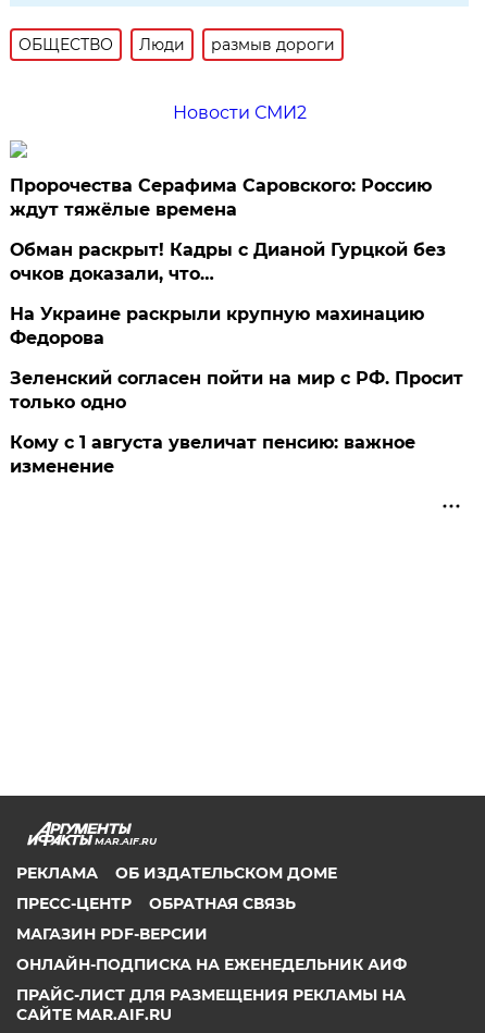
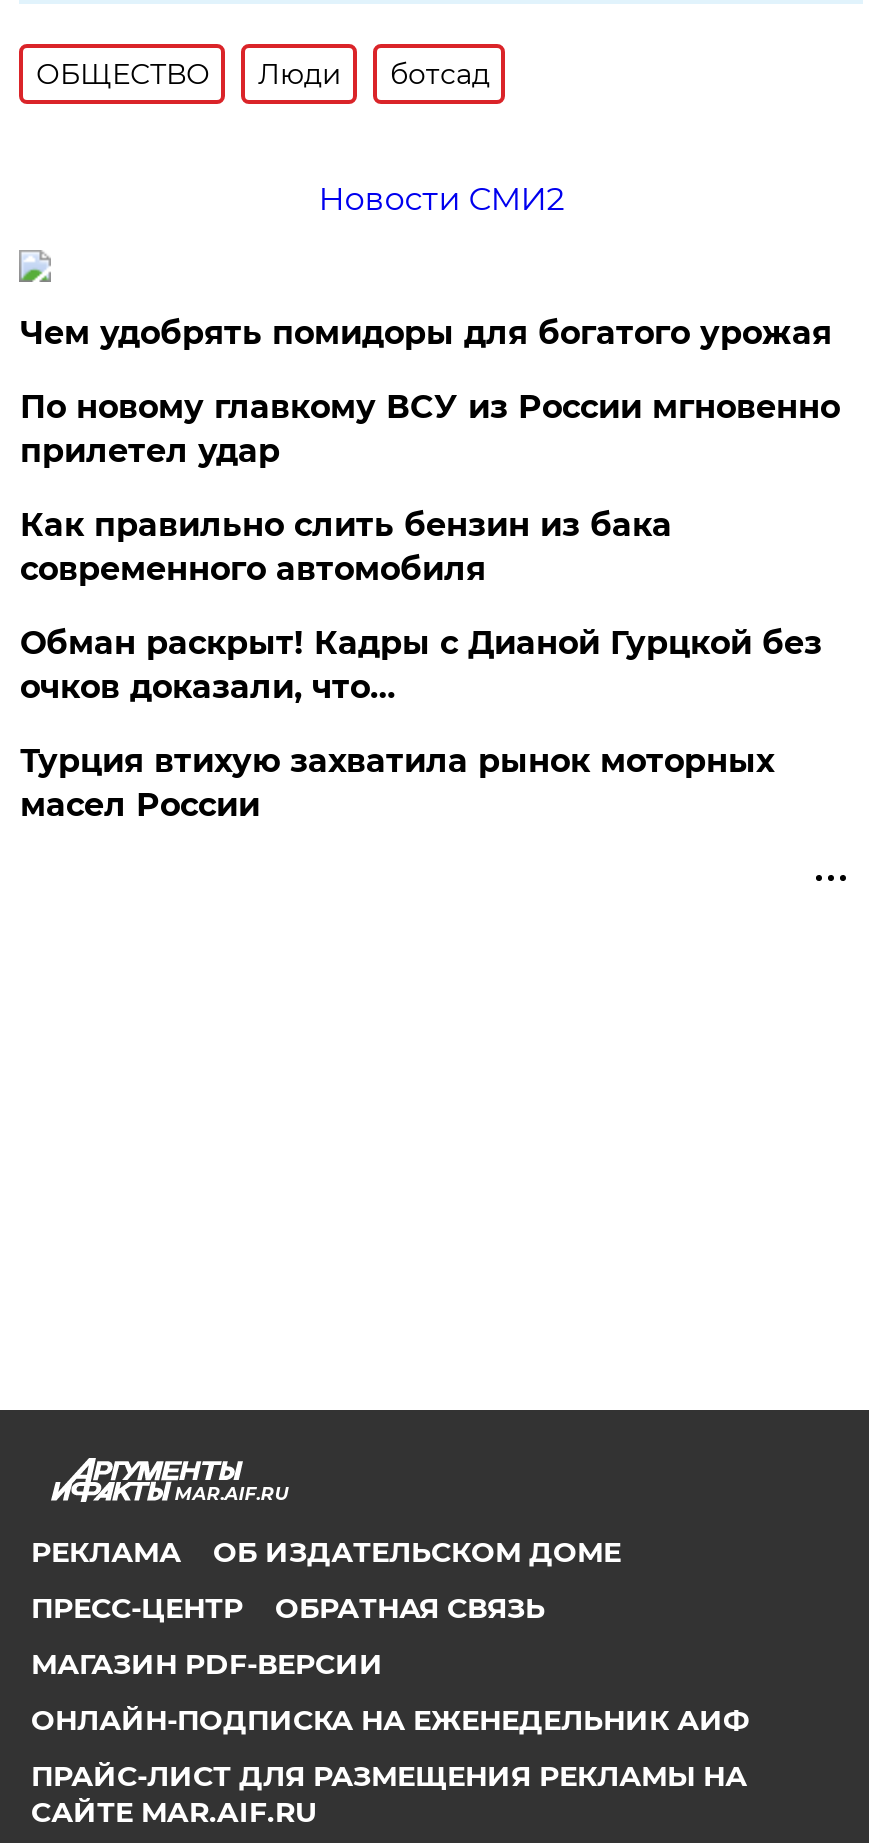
[211,35,335,54] размыв дороги -> [390,56,490,92] ботсад
[10,175,432,220] Пророчества Серафима Саровского: Россию | ждут тяжёлые времена -> [20,314,840,588] Чем удобрять помидоры для богатого урожая | По новому главкому ВСУ из России мгновенно | прилетел удар | Как правильно слить бензин из бака | современного автомобиля
moved [10,239,446,284] -> [20,624,822,706]: Обман раскрыт! Кадры с Дианой Гурцкой без | очков доказали, что…
[10,304,464,477] На Украине раскрыли крупную махинацию | Федорова | Зеленский согласен пойти на мир с РФ. Просит | только одно | Кому с 1 августа увеличат пенсию: важное | изменение -> [20,742,774,824] Турция втихую захватила рынок моторных | масел России

